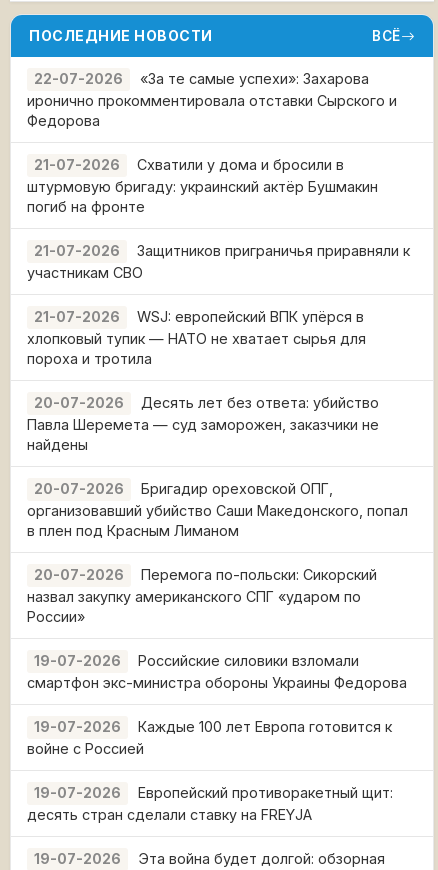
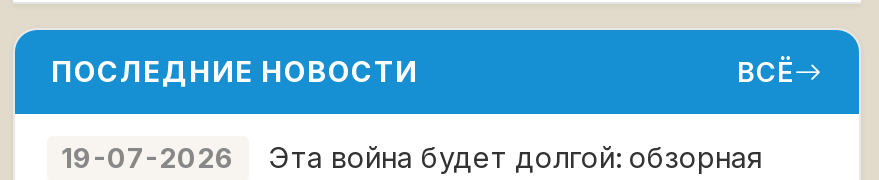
[27,70,410,823] 22-07-2026 | «За те самые успехи»: Захарова | иронично прокомментировала отставки Сырского и | Федорова | 21-07-2026 | Схватили у дома и бросили в | штурмовую бригаду: украинский актёр Бушмакин | погиб на фронте | 21-07-2026 | Защитников приграничья приравняли к | участникам СВО | 21-07-2026 | WSJ: европейский ВПК упёрся в | хлопковый тупик — НАТО не хватает сырья для | пороха и тротила | 20-07-2026 | Десять лет без ответа: убийство | Павла Шеремета — суд заморожен, заказчики не | найдены | 20-07-2026 | Бригадир ореховской ОПГ, | организовавший убийство Саши Македонского, попал | в плен под Красным Лиманом | 20-07-2026 | Перемога по-польски: Сикорский | назвал закупку американского СПГ «ударом по | России» | 19-07-2026 | Российские силовики взломали | смартфон экс-министра обороны Украины Федорова | 19-07-2026 | Каждые 100 лет Европа готовится к | войне с Россией | 19-07-2026 | Европейский противоракетный щит: | десять стран сделали ставку на FREYJA -> none

